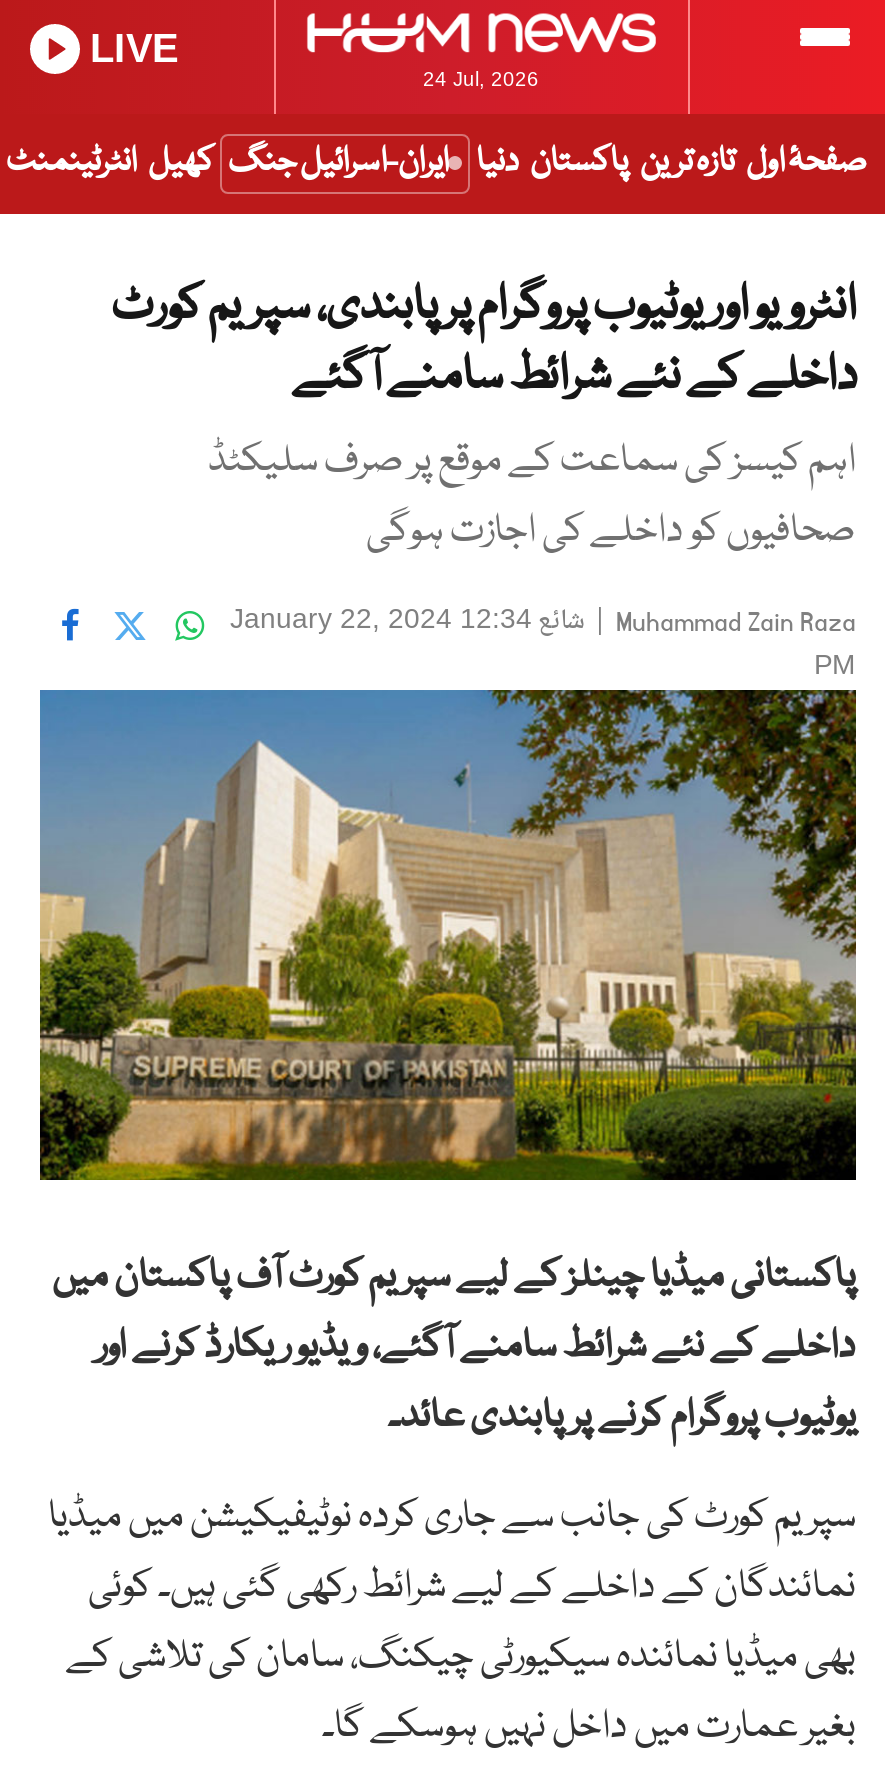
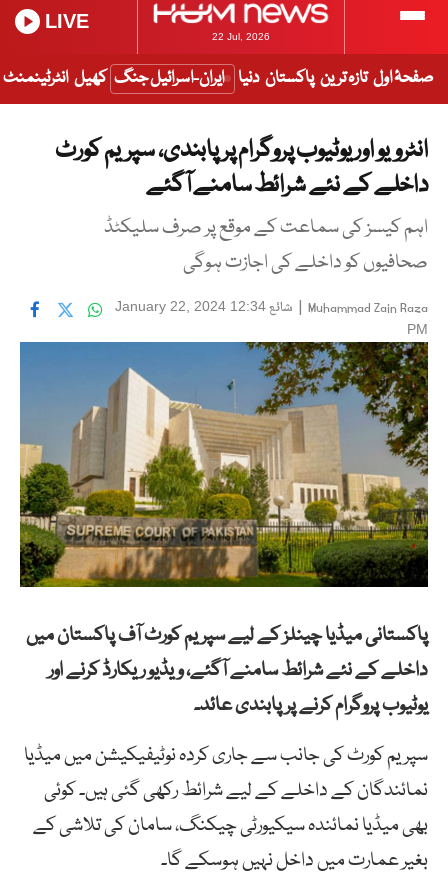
[423,68,539,90] 24 Jul, 2026 -> [211,31,269,42] 22 Jul, 2026

